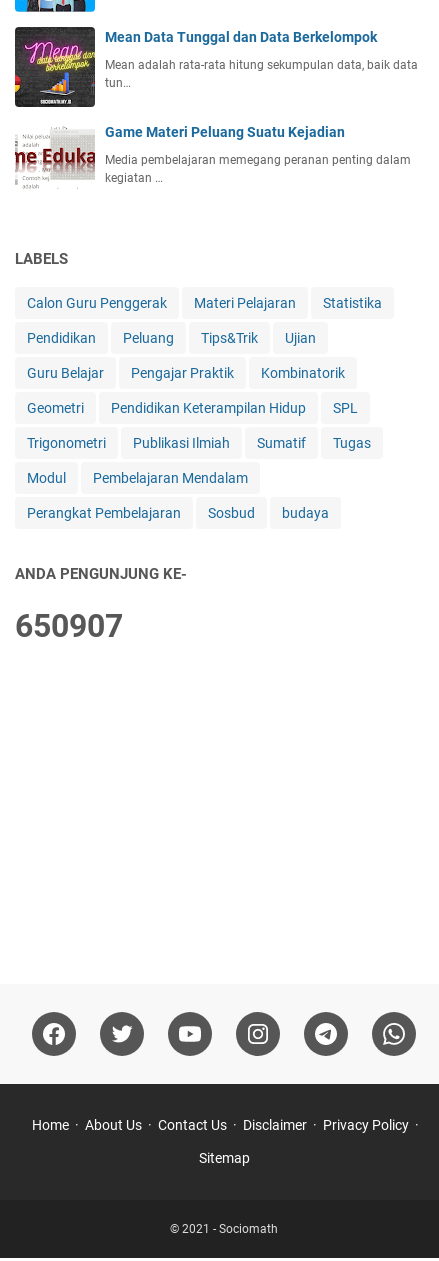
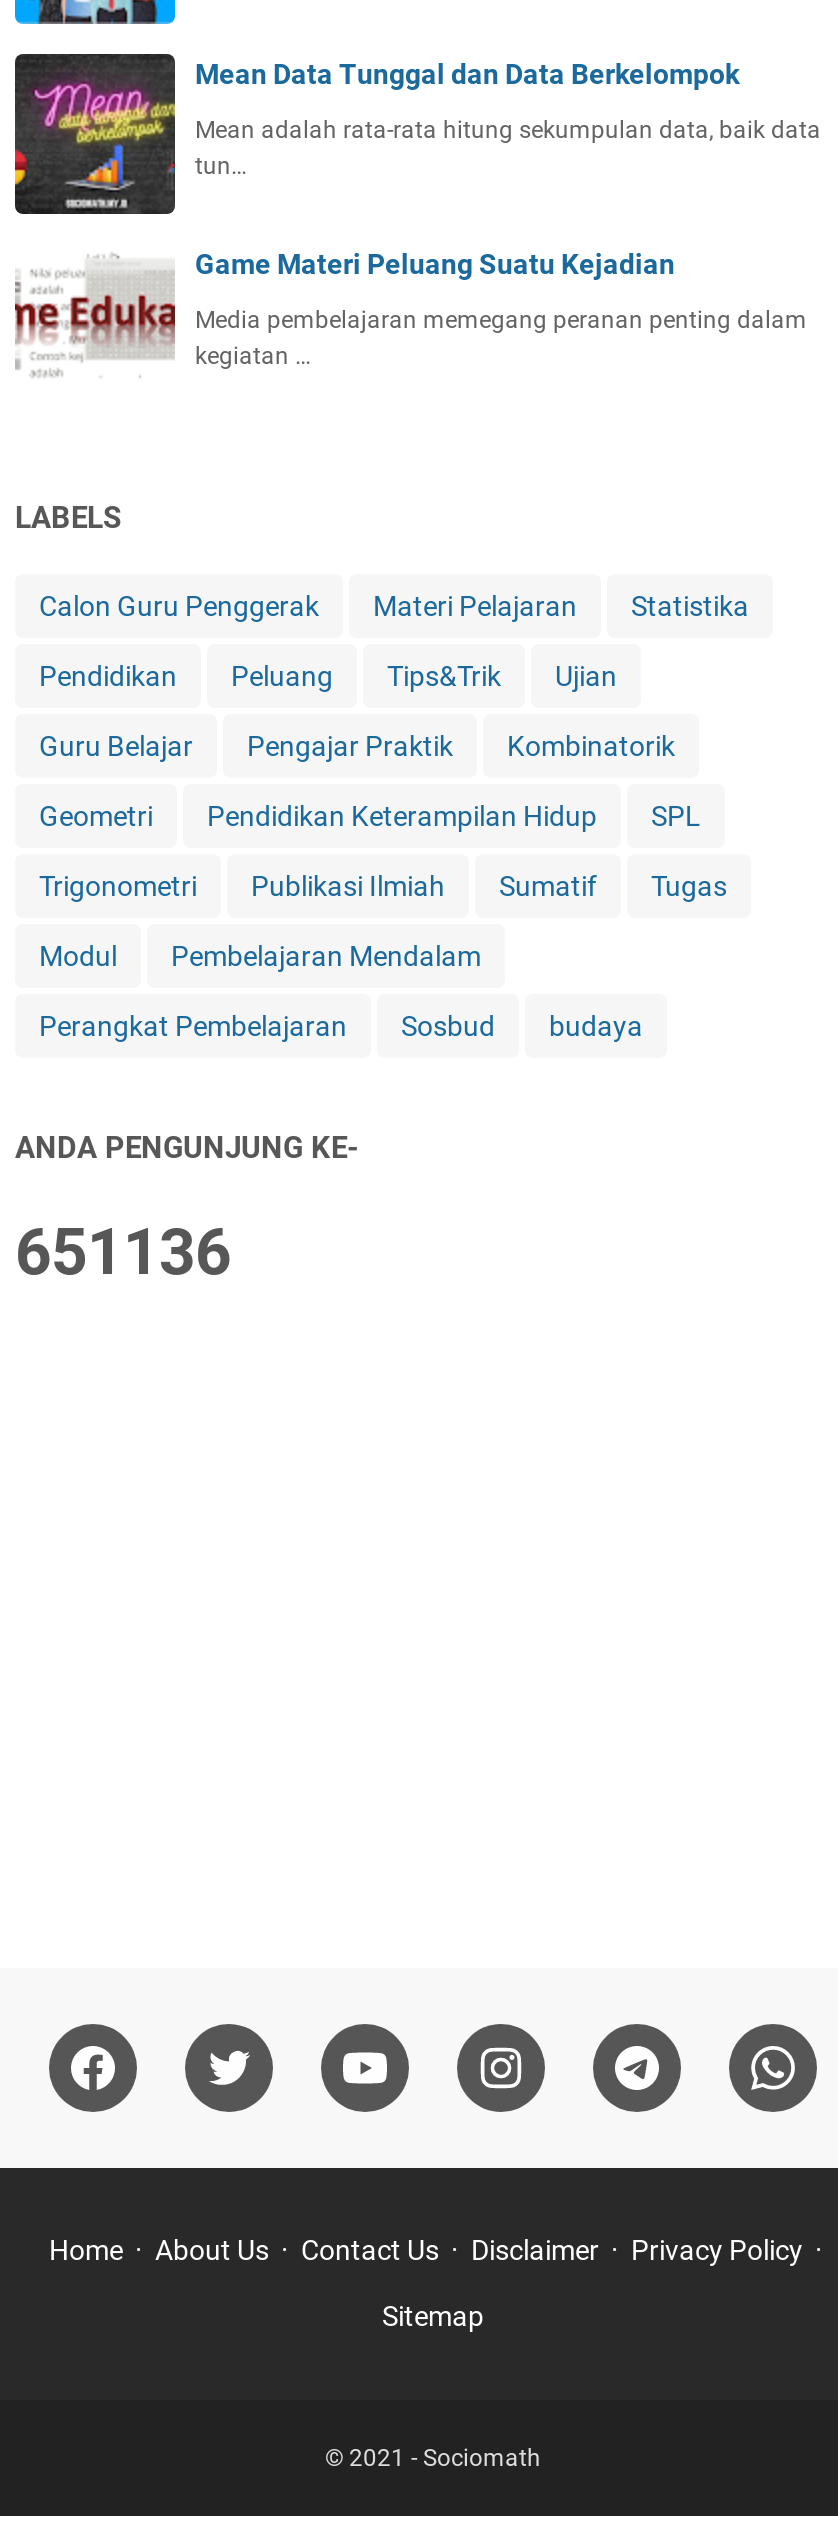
[15,607,123,645] 650 9 07 -> [15,1214,231,1290] 651 1 36

